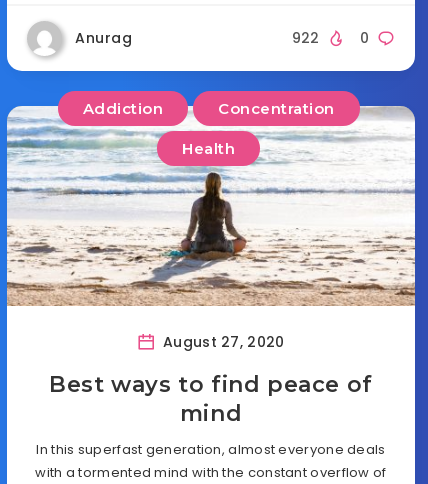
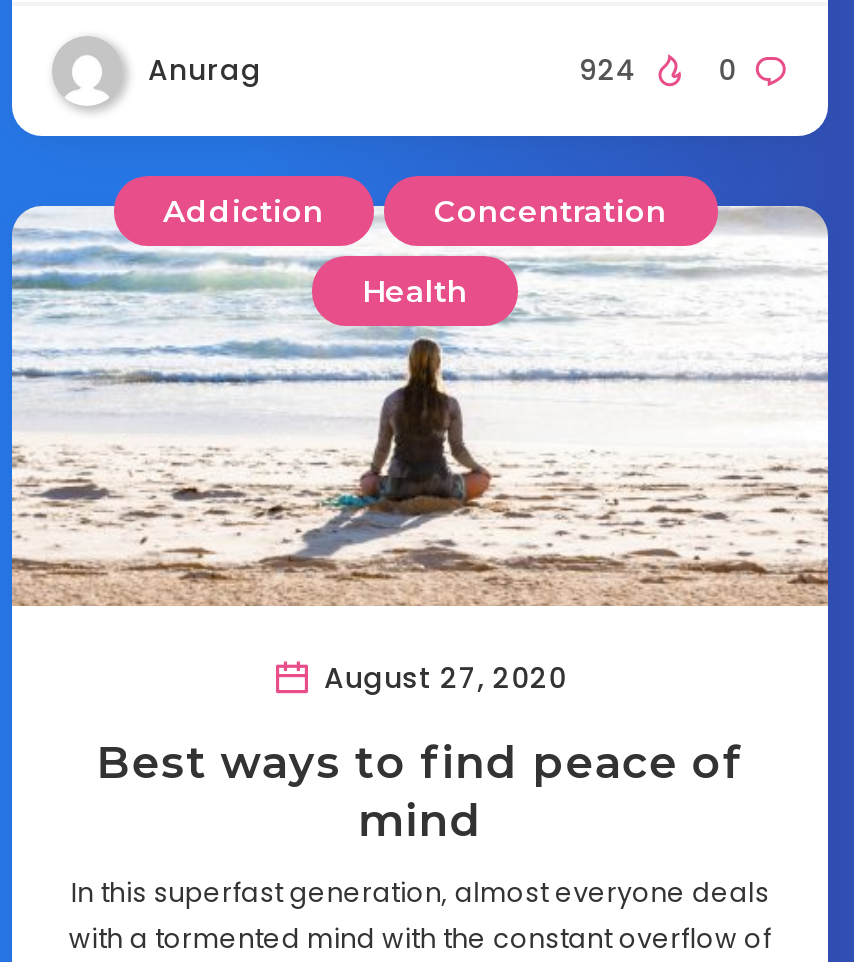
[291,28,369,48] 922 0 -> [579,49,737,89] 924 0

